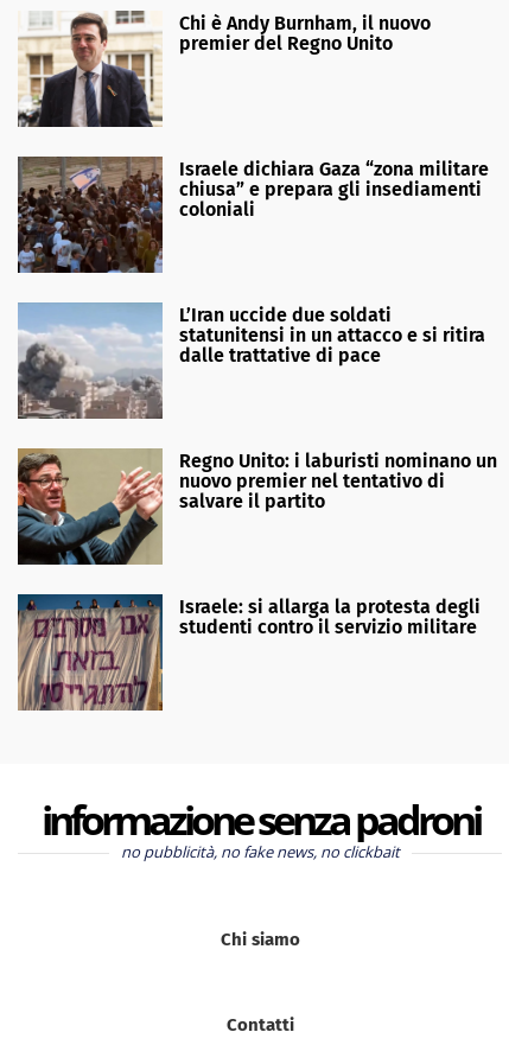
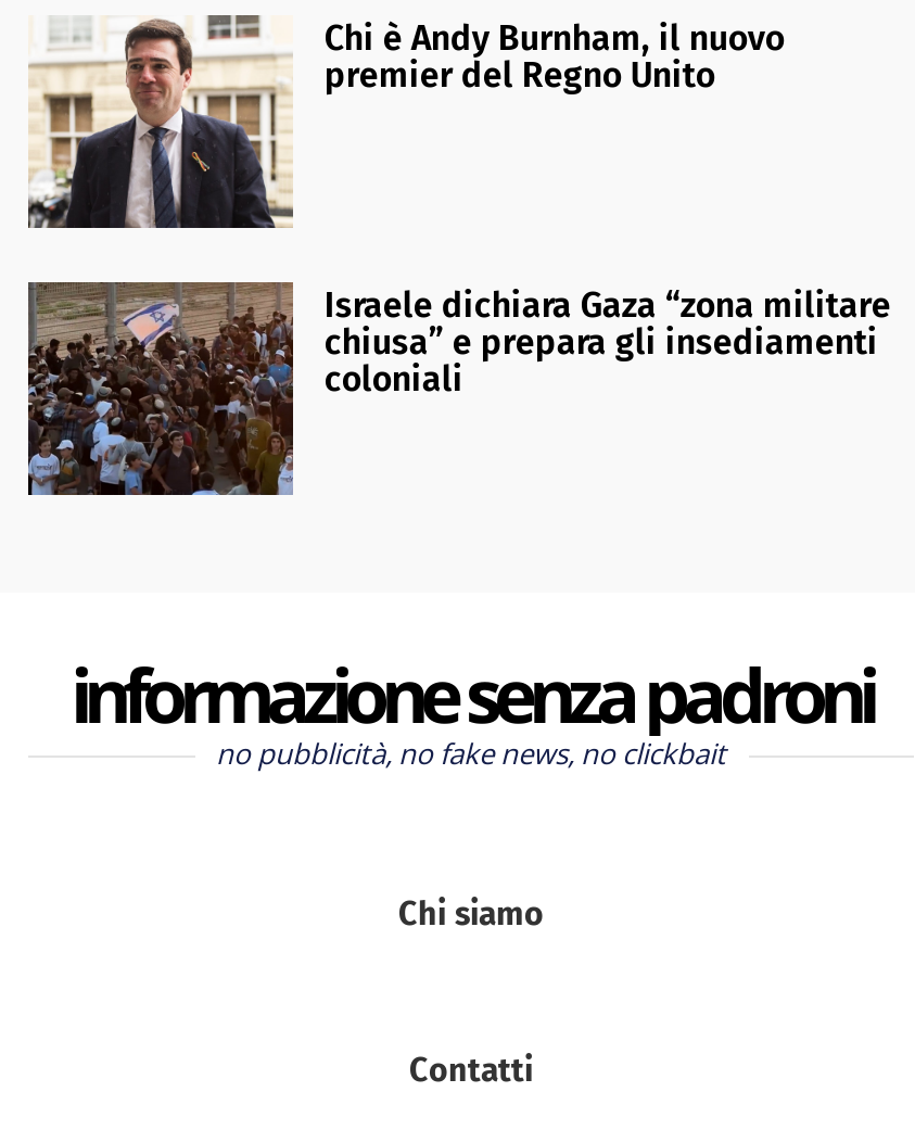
[17,301,486,420] [image] | L’Iran uccide due soldati | statunitensi in un attacco e si ritira | dalle trattative di pace -> none
[17,447,498,566] [image] | Regno Unito: i laburisti nominano un | nuovo premier nel tentativo di | salvare il partito -> none
[17,593,481,712] [image] | Israele: si allarga la protesta degli | studenti contro il servizio militare -> none

